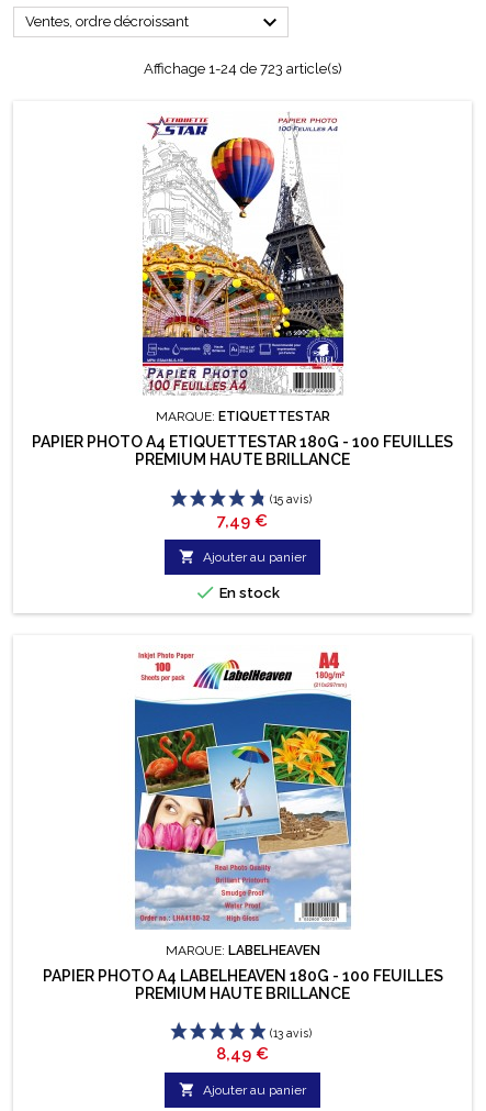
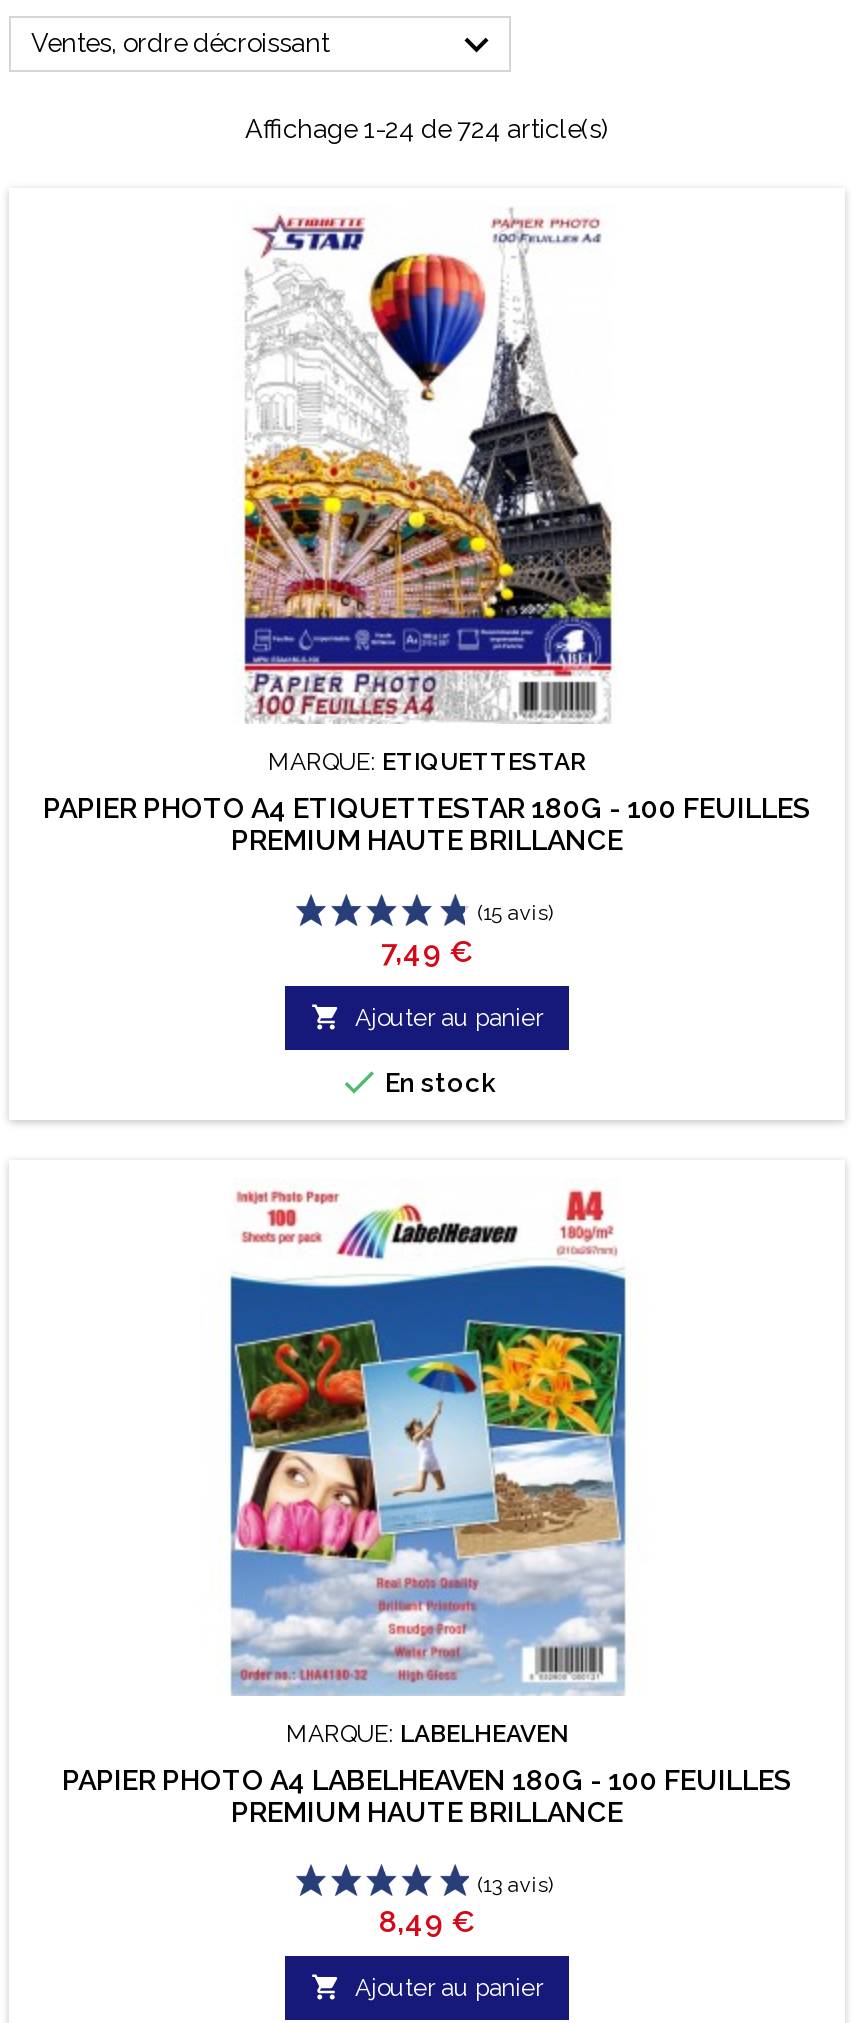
[143,61,342,77] Affichage 1-24 de 723 article(s) -> [245,115,609,145] Affichage 1-24 de 724 article(s)

